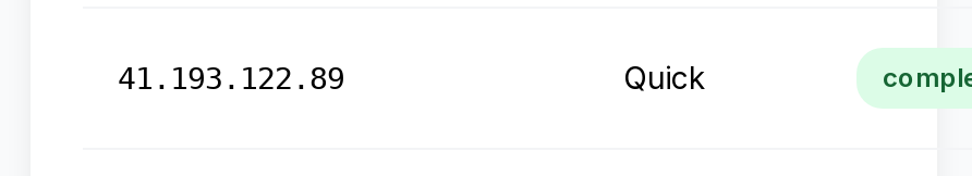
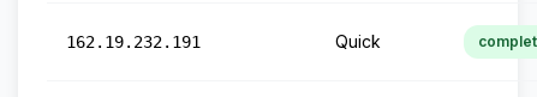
[118,61,344,96] 41.193.122.89 -> [66,32,201,51] 162.19.232.191

